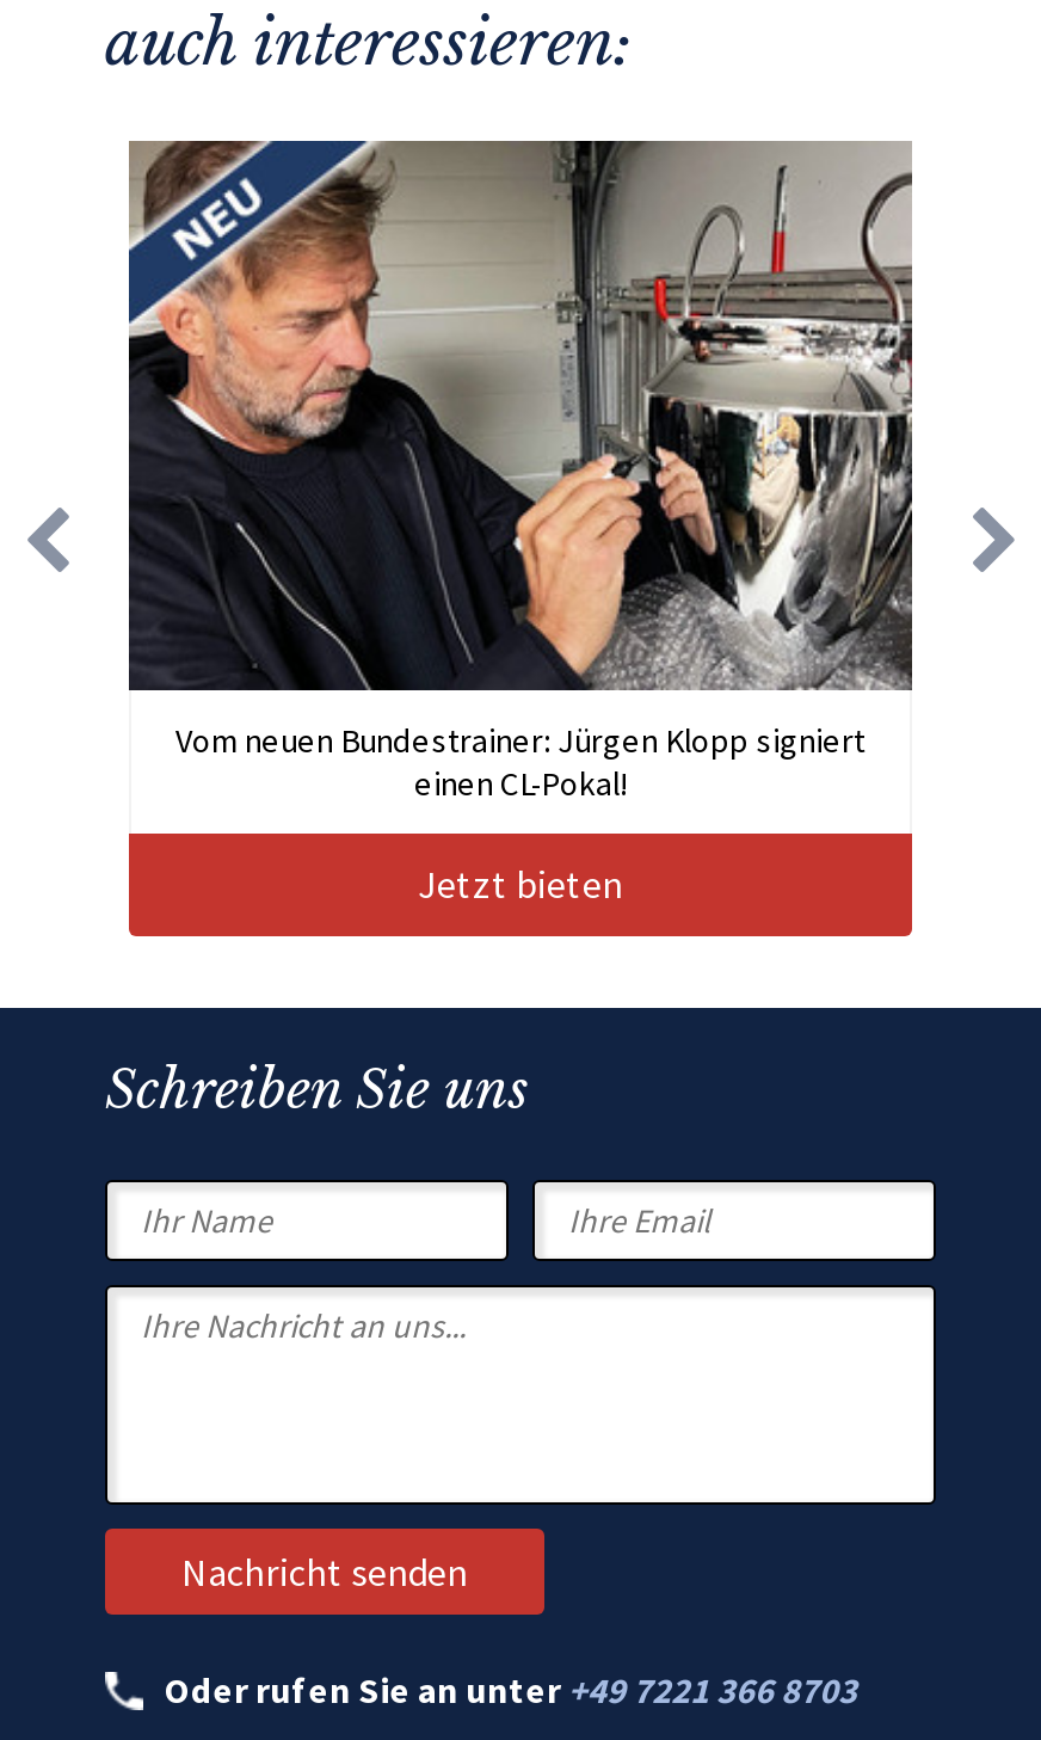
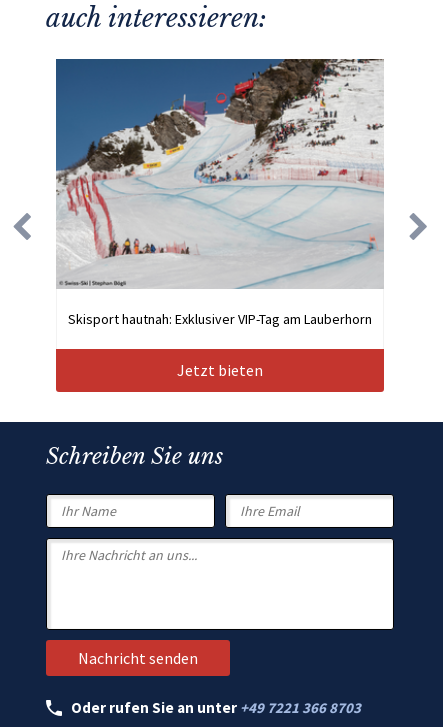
[127,139,914,805] [image] | Vom neuen Bundestrainer: Jürgen Klopp signiert | einen CL-Pokal! -> [55,58,384,328] [image] | Skisport hautnah: Exklusiver VIP-Tag am Lauberhorn

